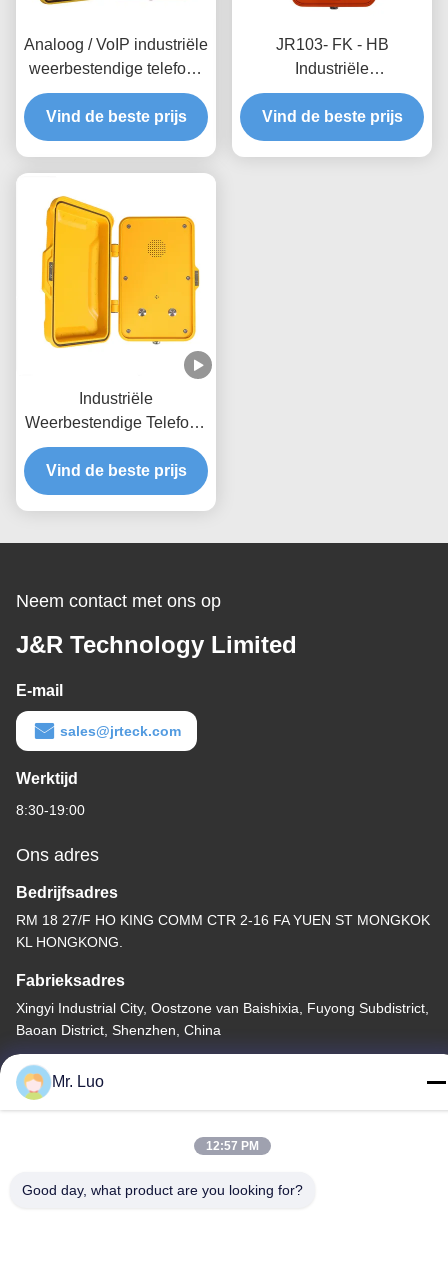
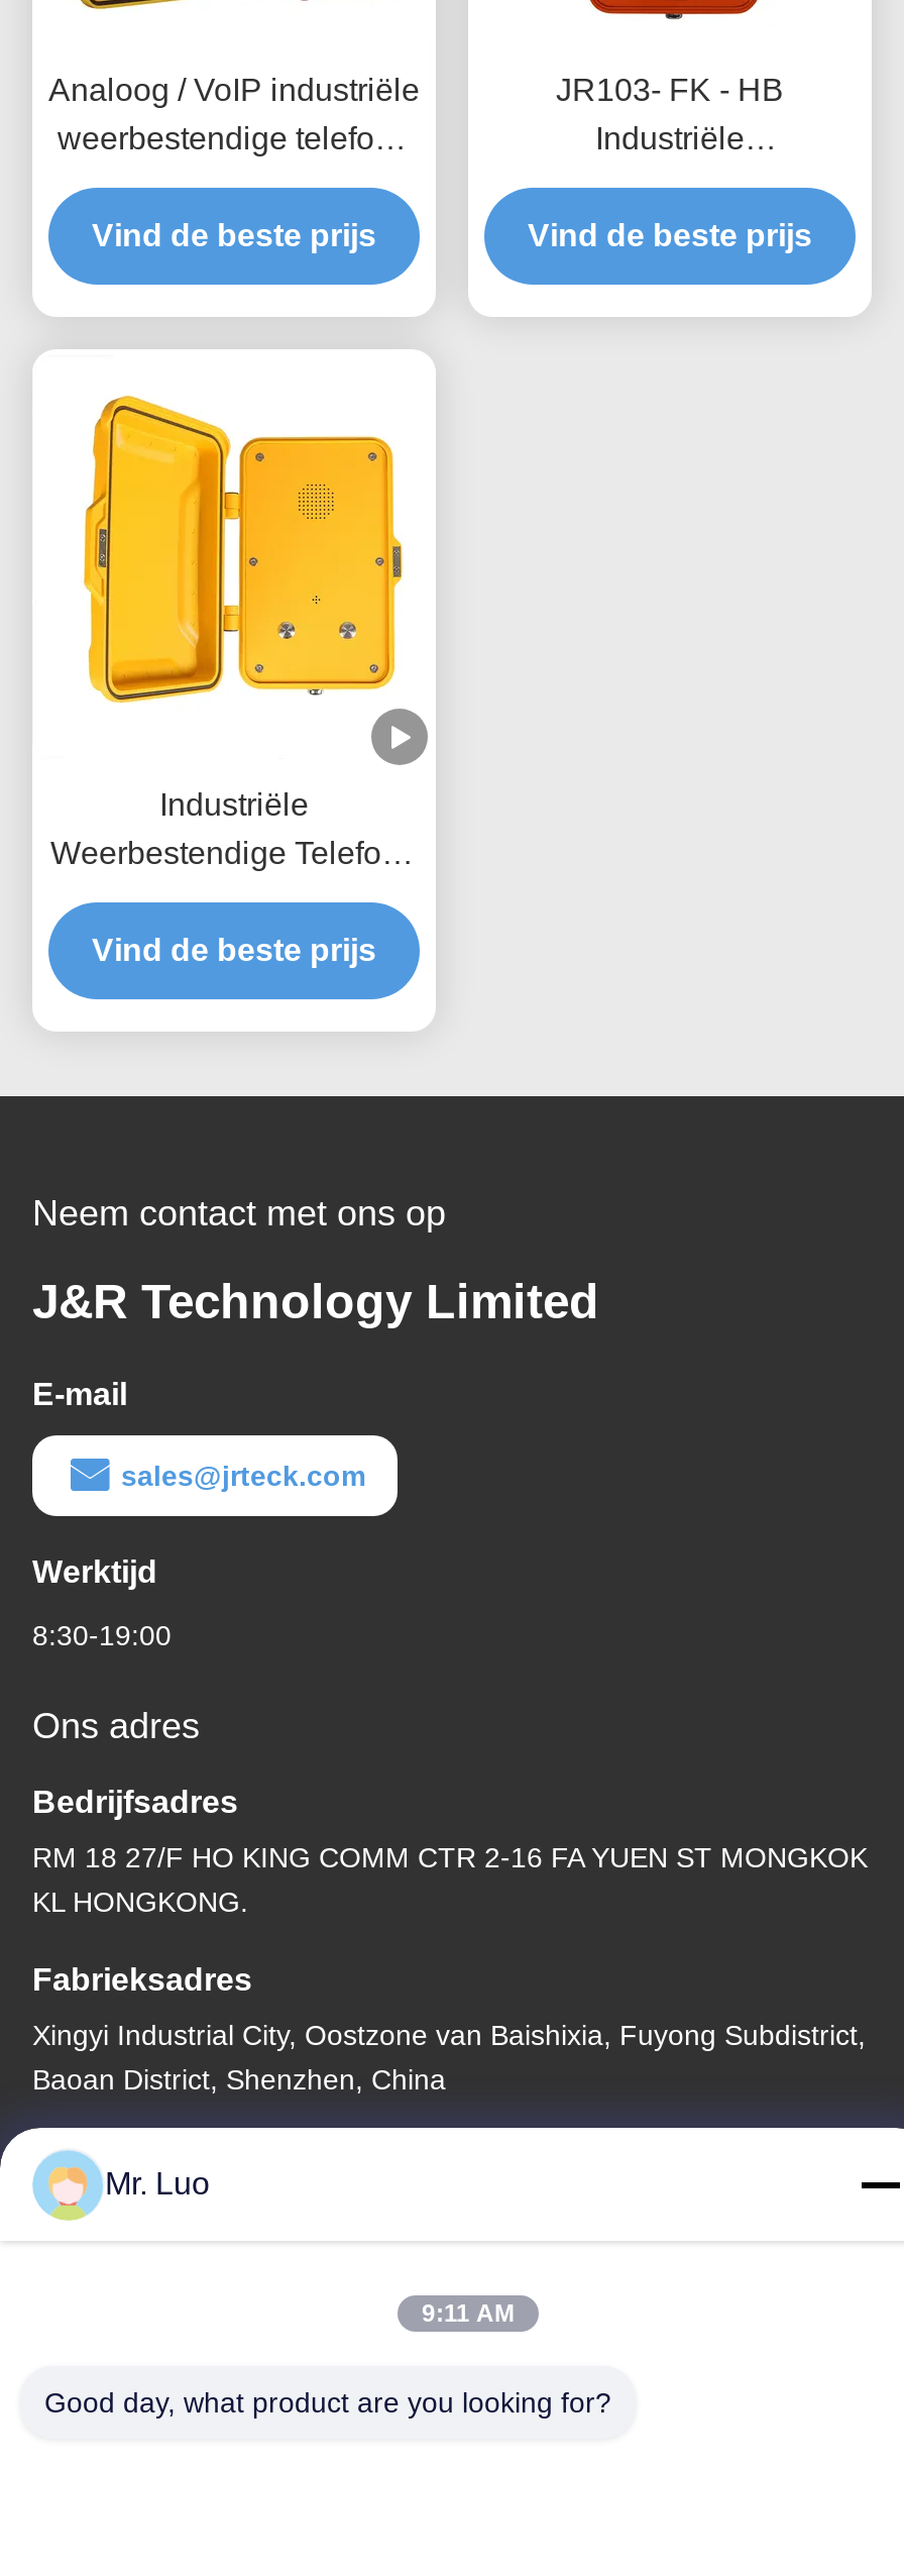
[205,1139,258,1153] 12:57 PM -> [422,2299,515,2328] 9:11 AM

